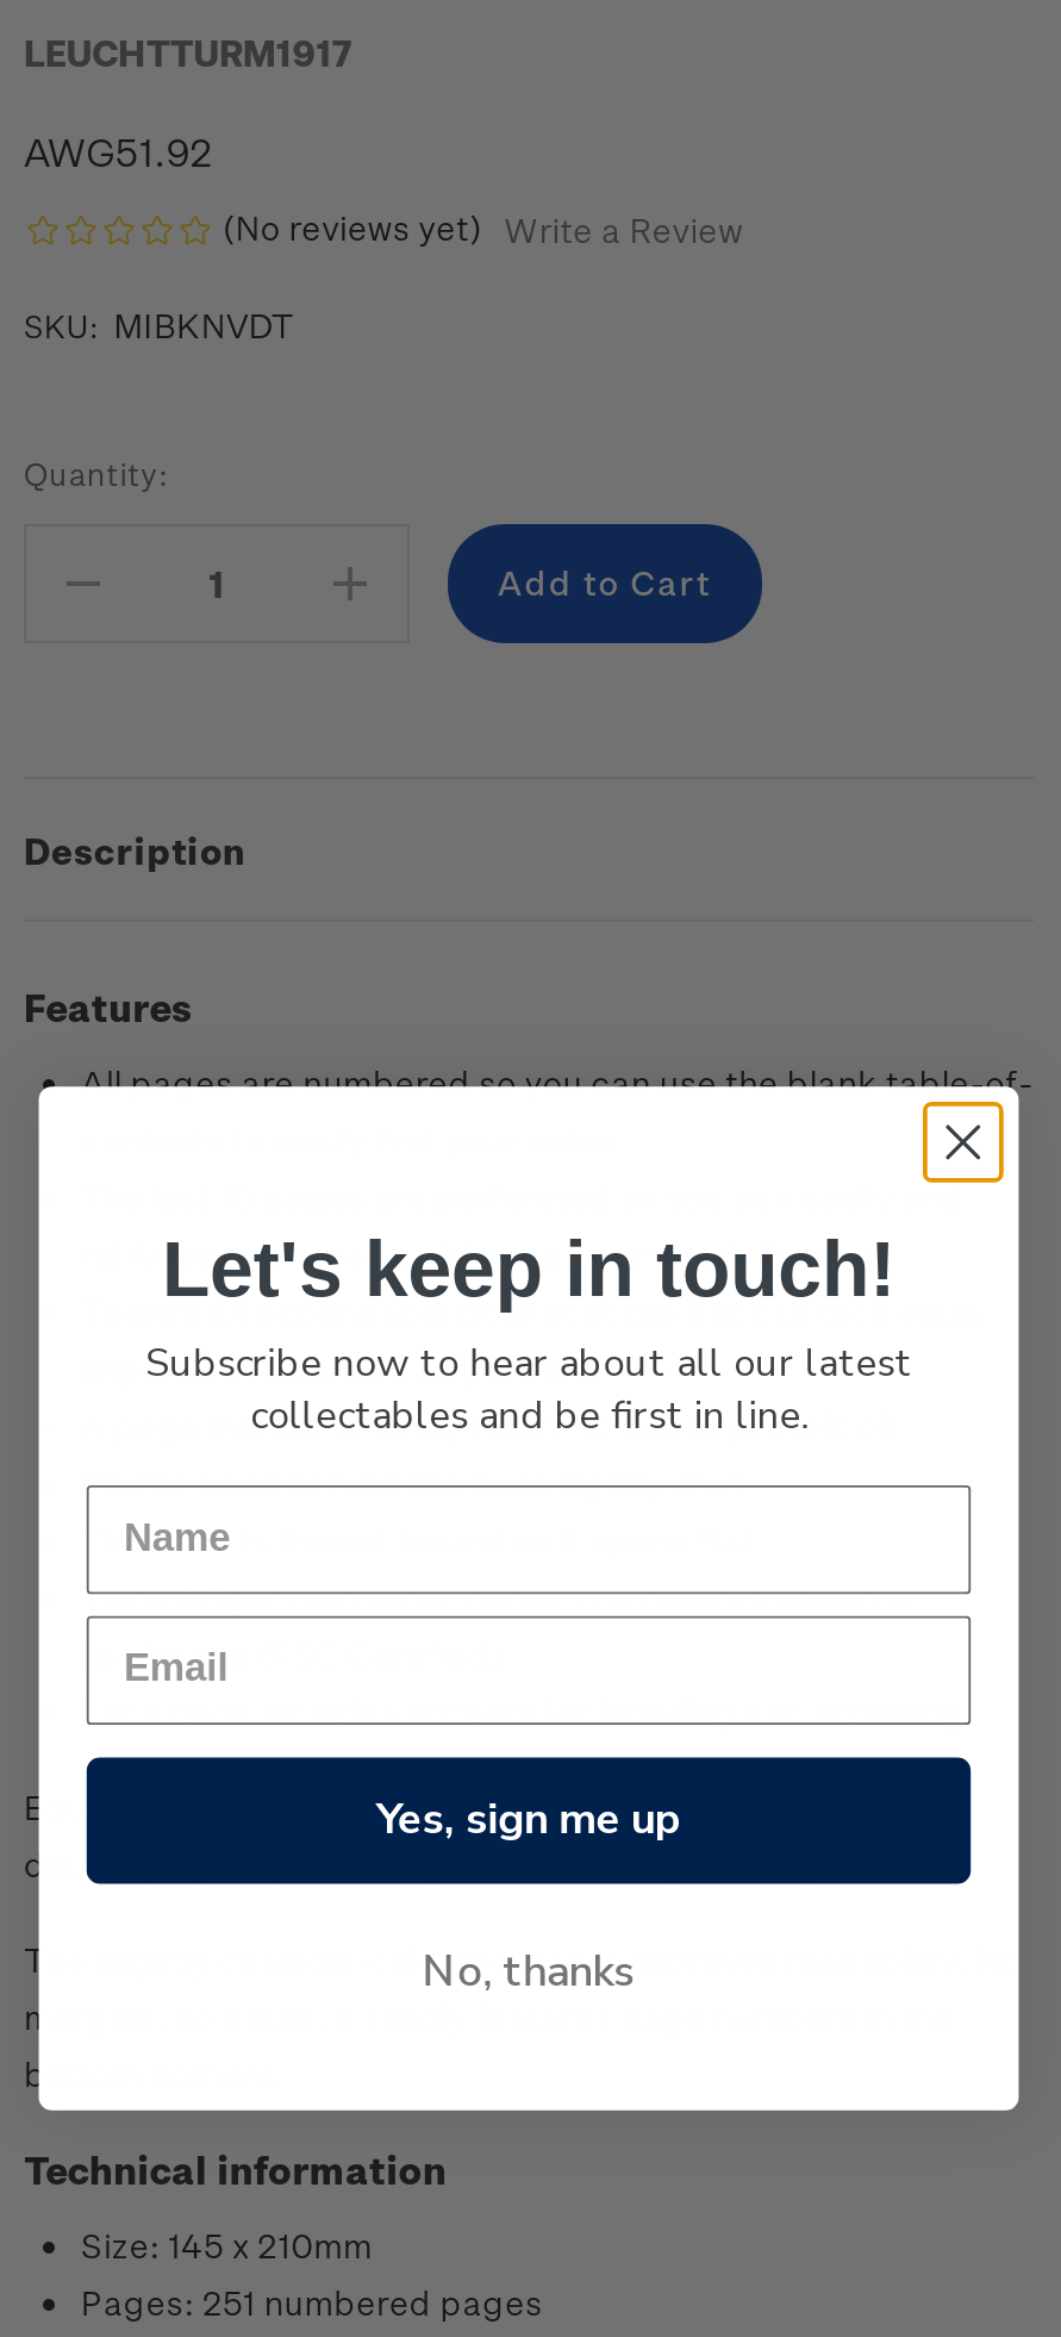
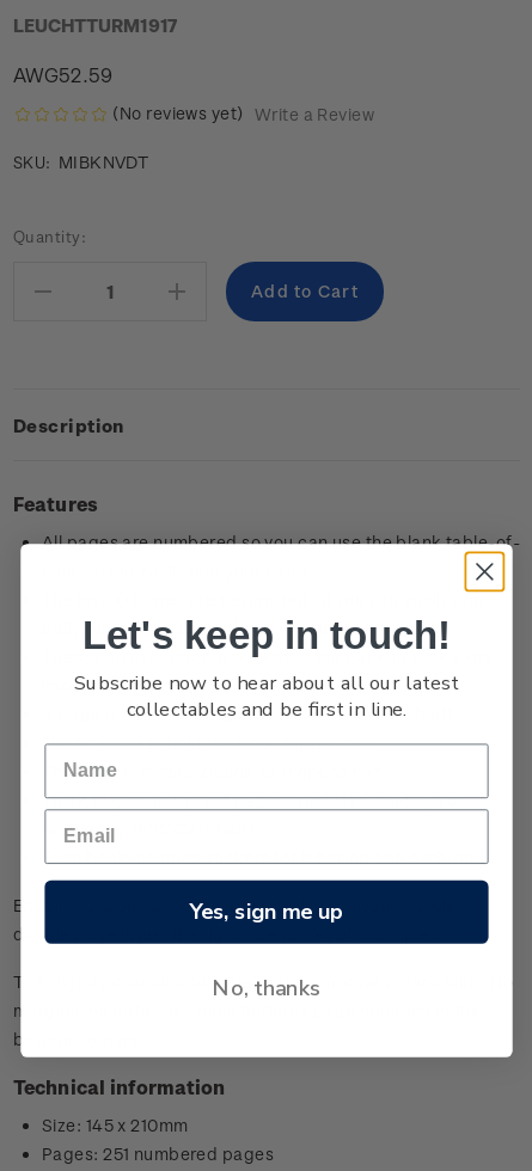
[24,129,212,174] AWG51.92 -> [13,63,112,86] AWG52.59

